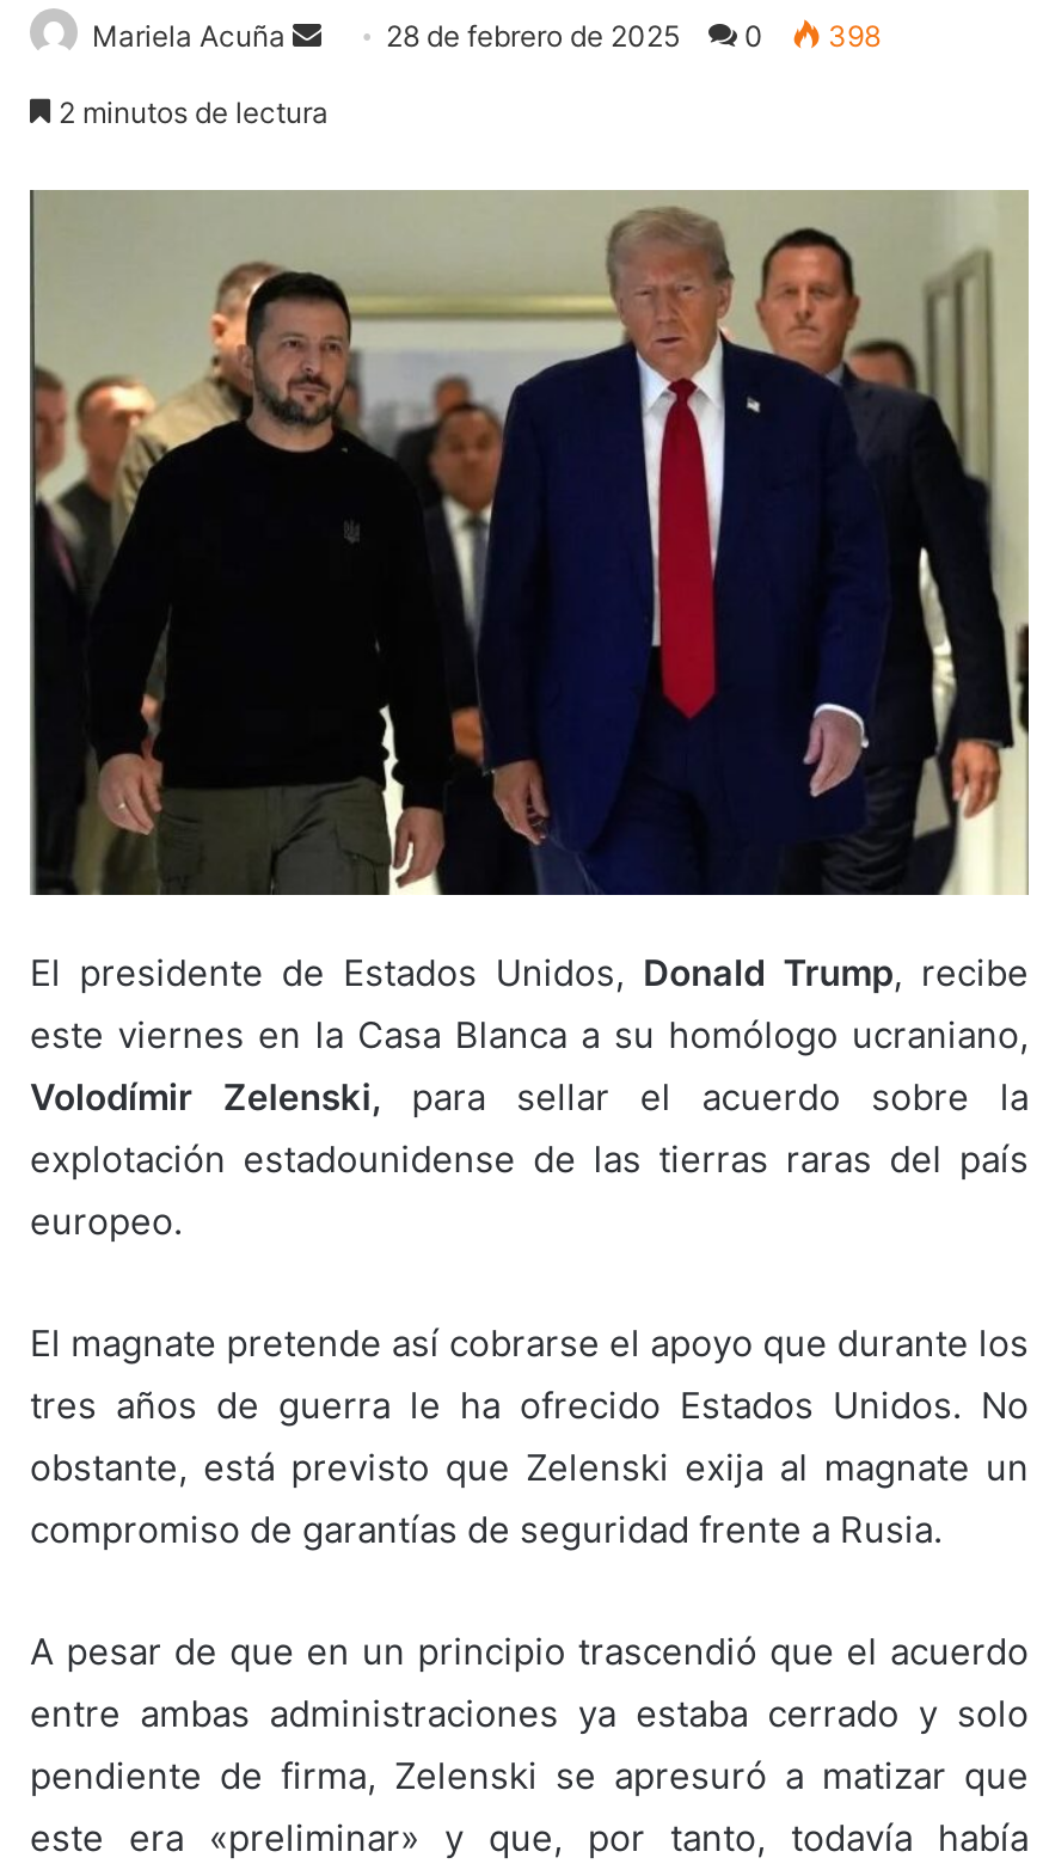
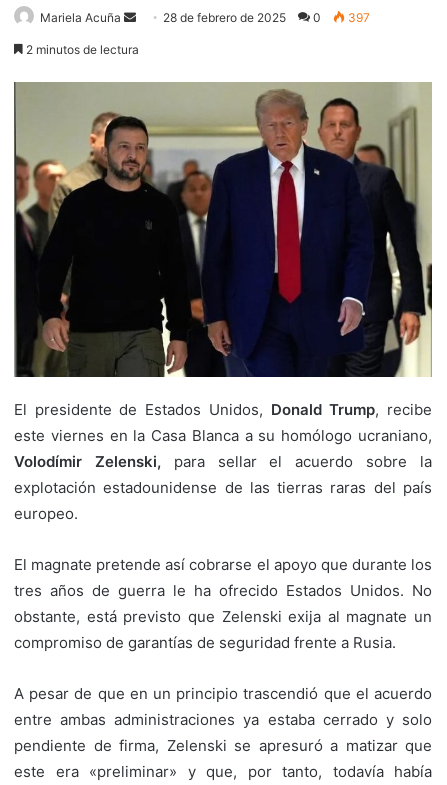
[821,18,881,54] 398 -> [345,10,370,25] 397

